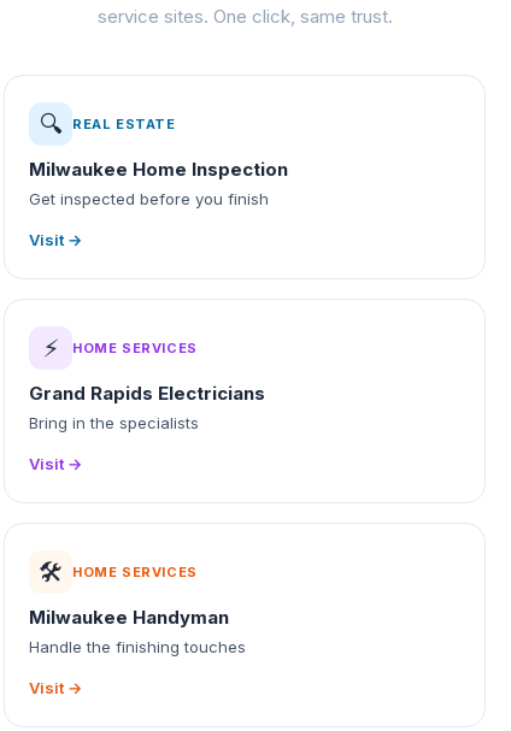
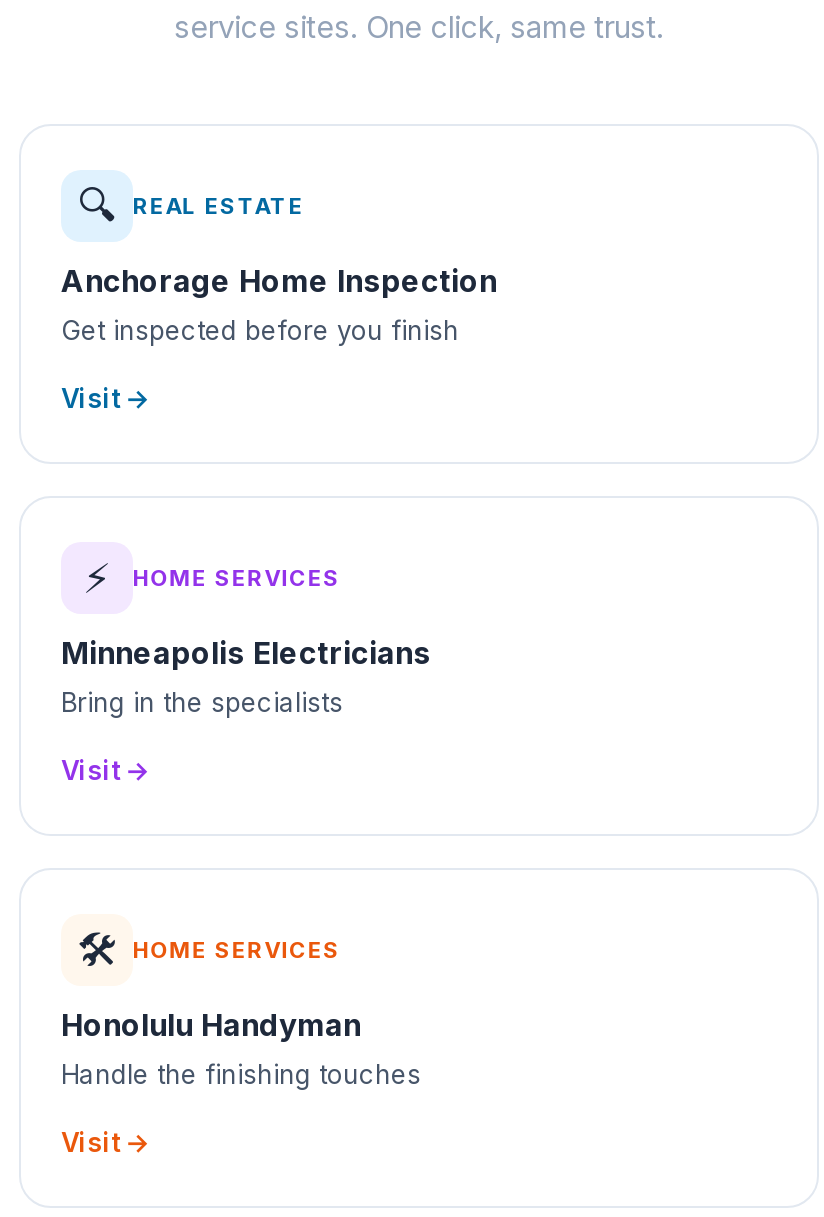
[29,158,288,181] Milwaukee Home Inspection -> [61,262,497,300] Anchorage Home Inspection
[29,382,265,405] Grand Rapids Electricians -> [61,634,431,672] Minneapolis Electricians
[29,606,229,629] Milwaukee Handyman -> [61,1006,361,1044] Honolulu Handyman

